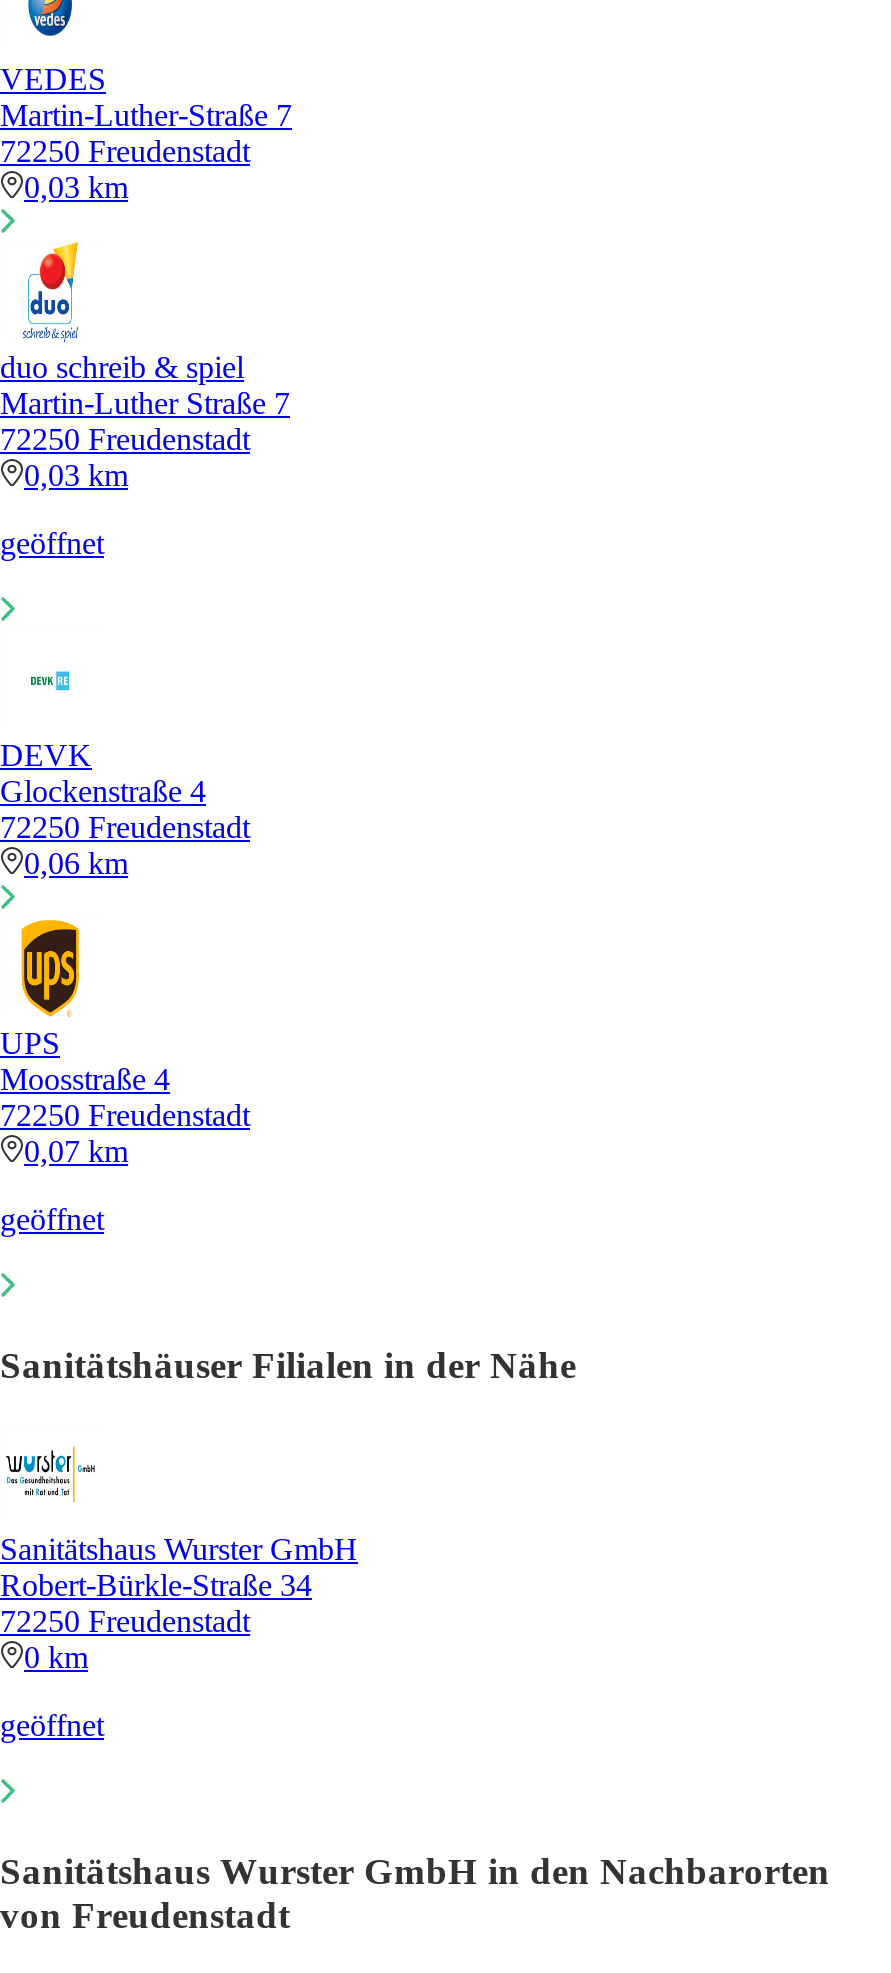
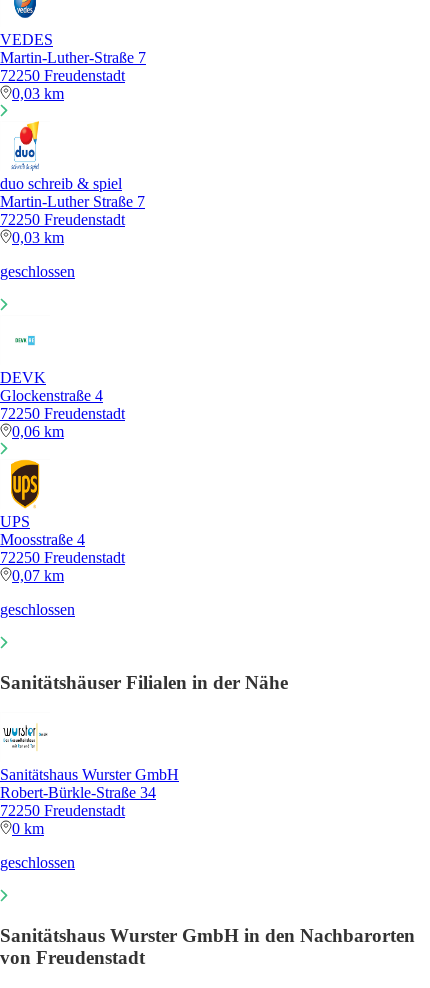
[0,526,104,560] geöffnet -> [0,263,75,280] geschlossen
[0,1202,104,1236] geöffnet -> [0,601,75,618] geschlossen
[0,1709,104,1743] geöffnet -> [0,854,75,871] geschlossen

